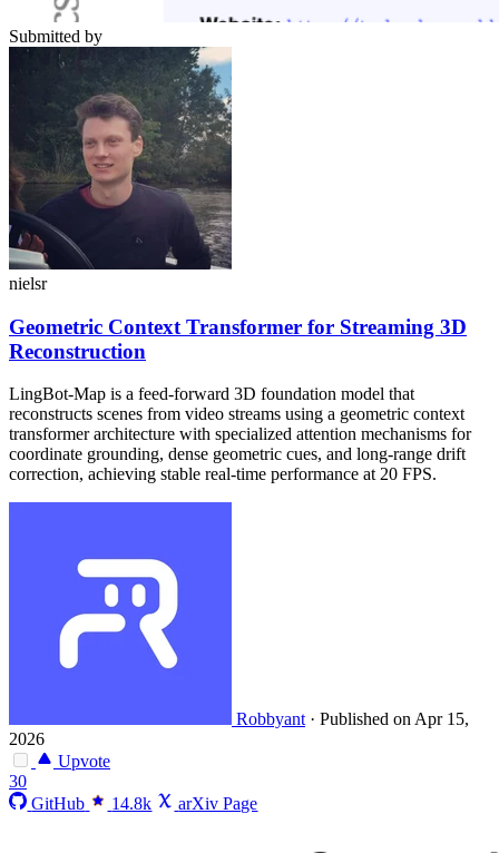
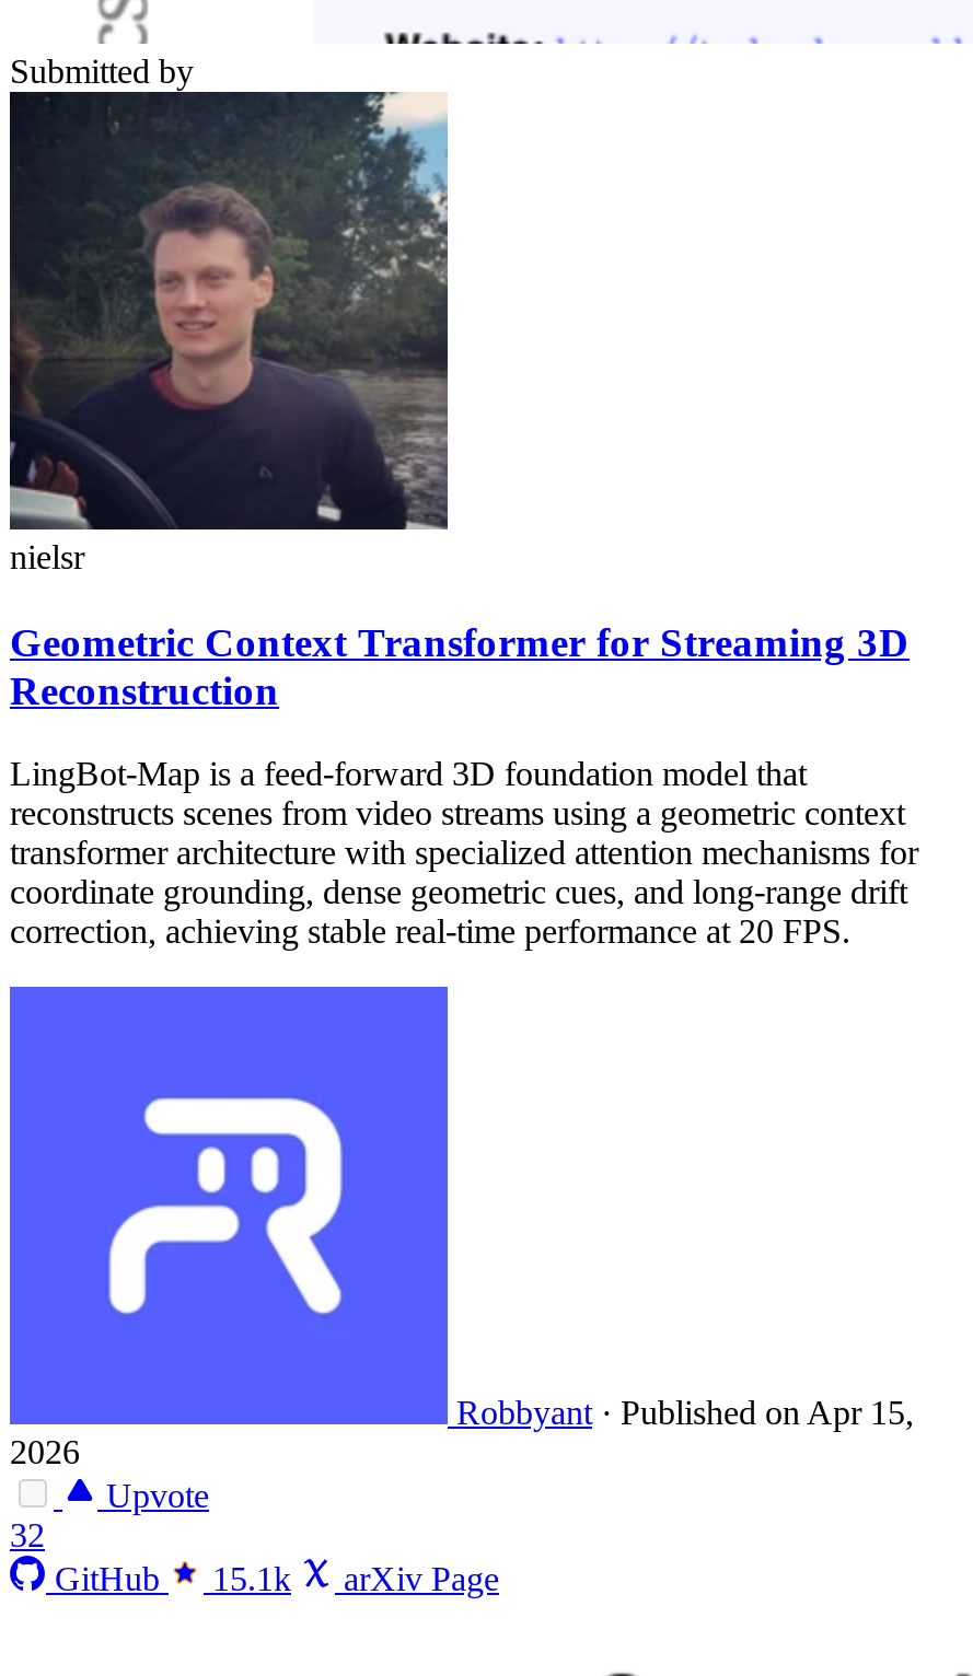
[9,772,27,791] 30 -> [10,1517,45,1554] 32
[32,794,258,813] GitHub 14.8k arXiv Page -> [55,1561,499,1598] GitHub 15.1k arXiv Page

